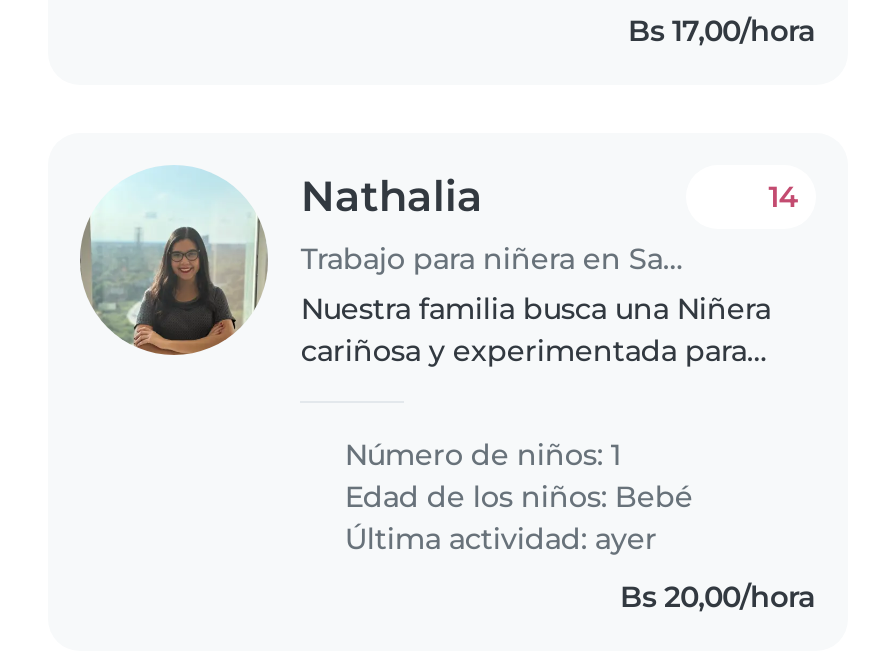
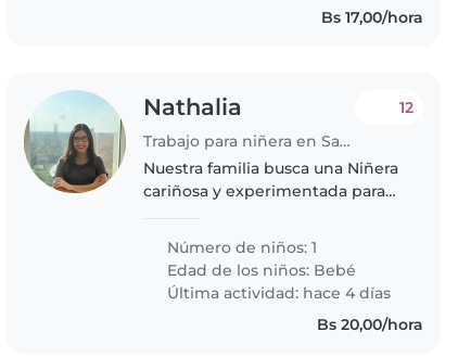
[768,180,798,216] 14 -> [400,98,414,118] 12
[337,521,657,557] Última actividad: ayer -> [163,283,391,303] Última actividad: hace 4 días

